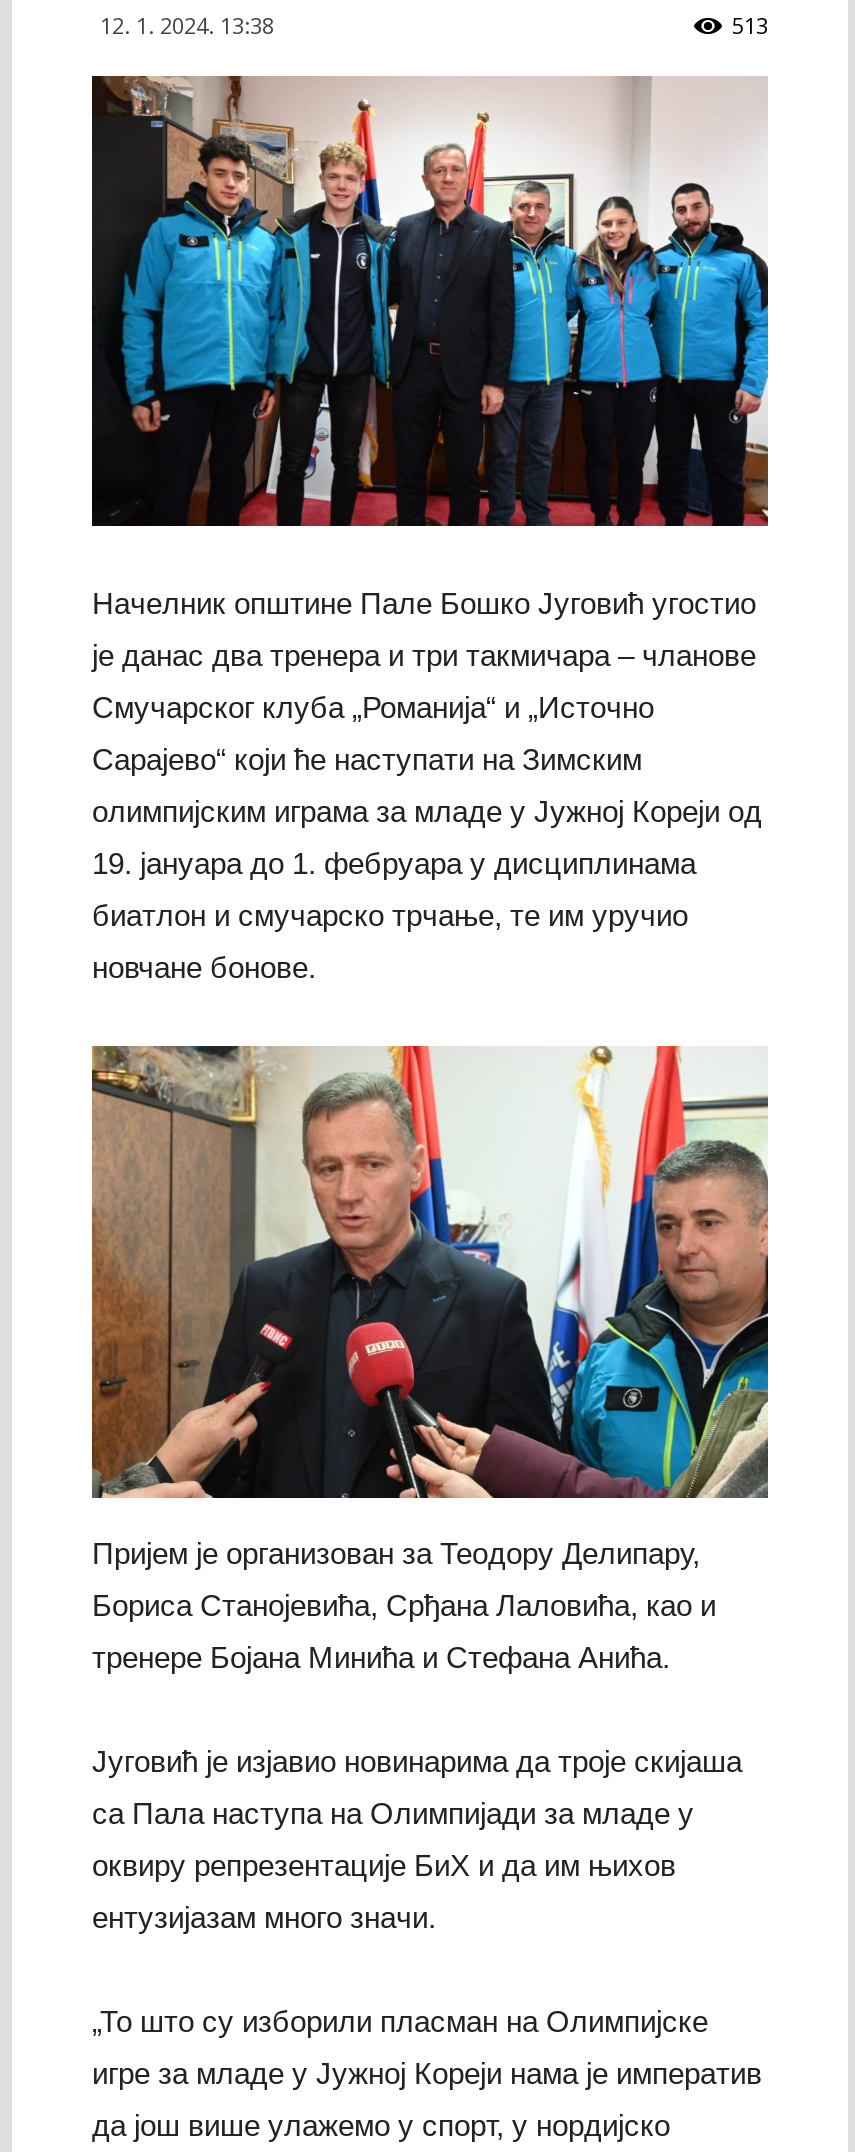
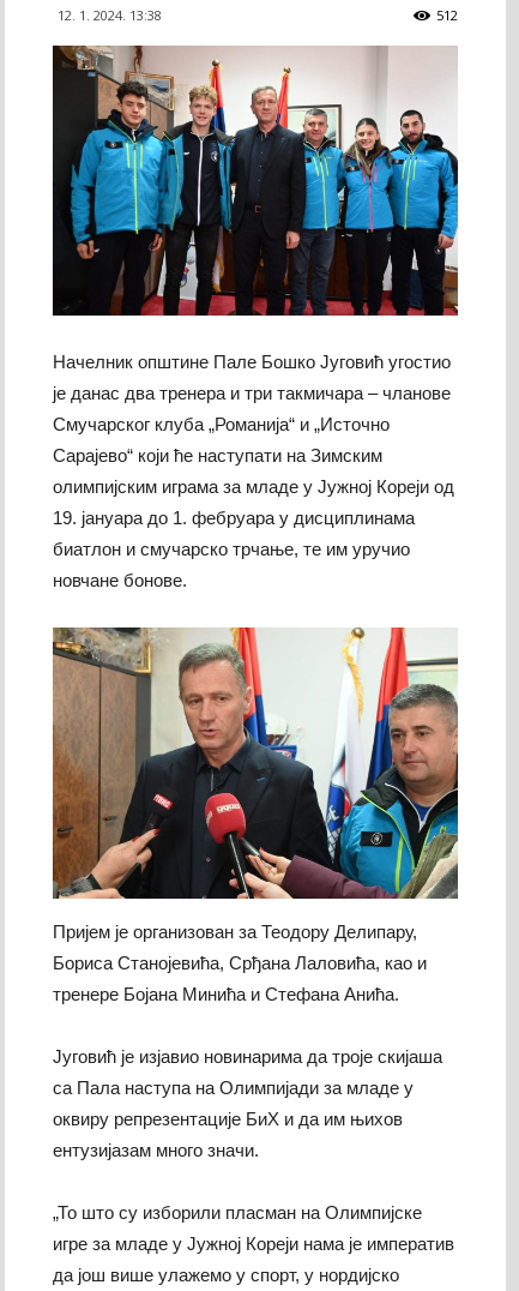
[732,10,768,40] 513 -> [436,6,458,24] 512

